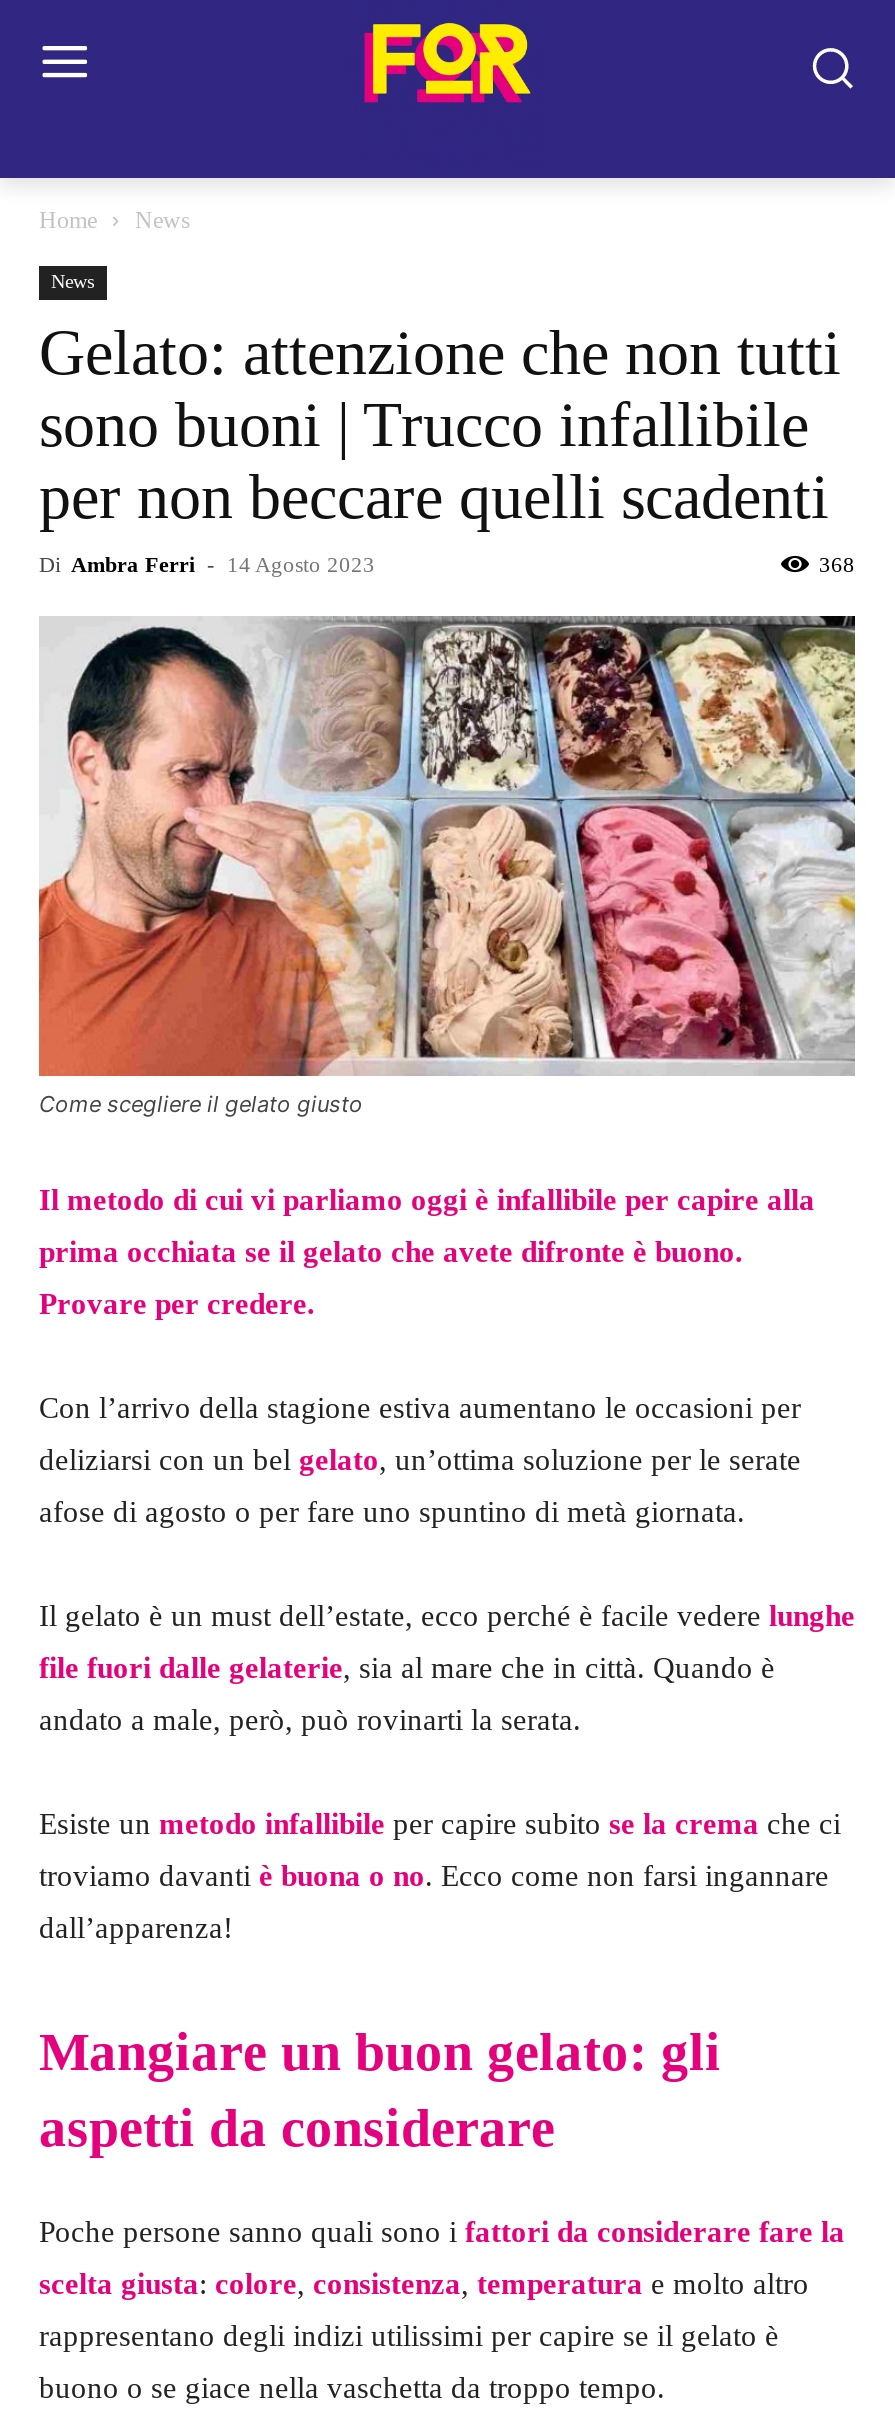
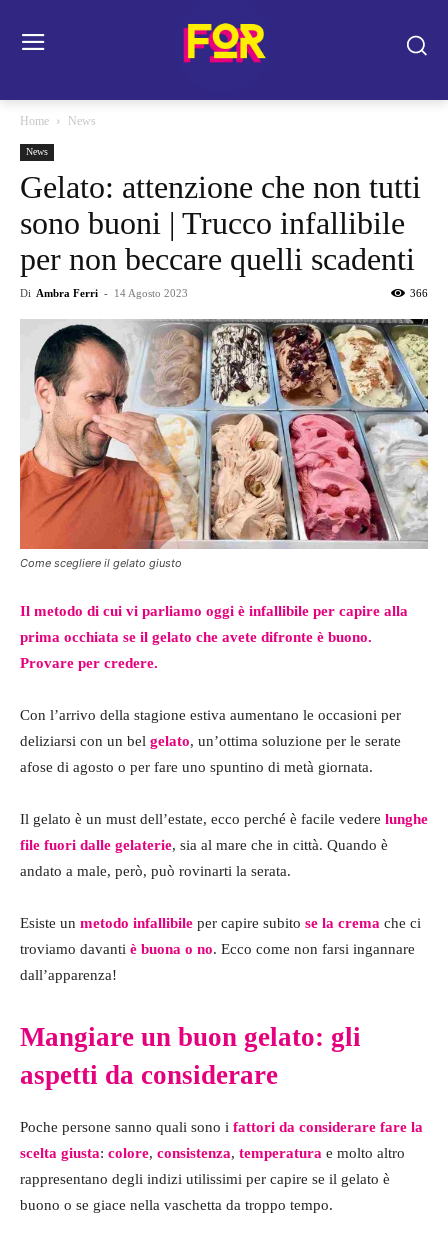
[819,552,855,576] 368 -> [410,287,428,299] 366

